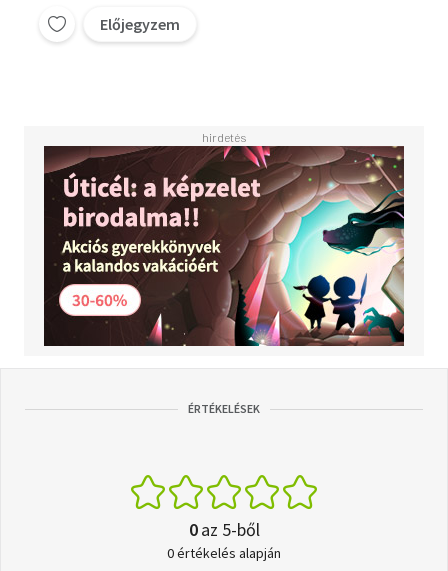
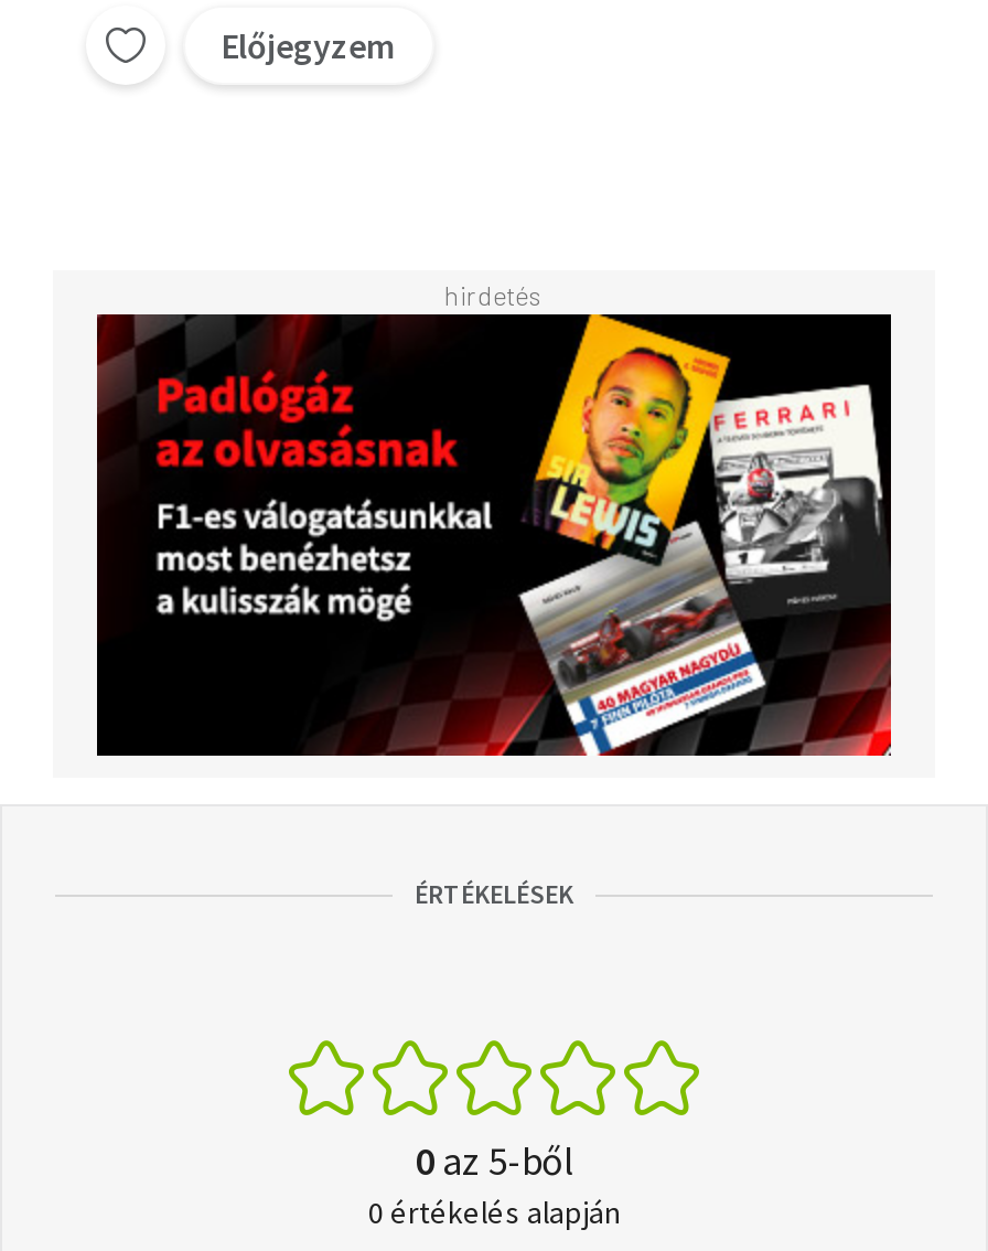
[44,145,405,347] [image] -> [97,312,893,758] [image]

